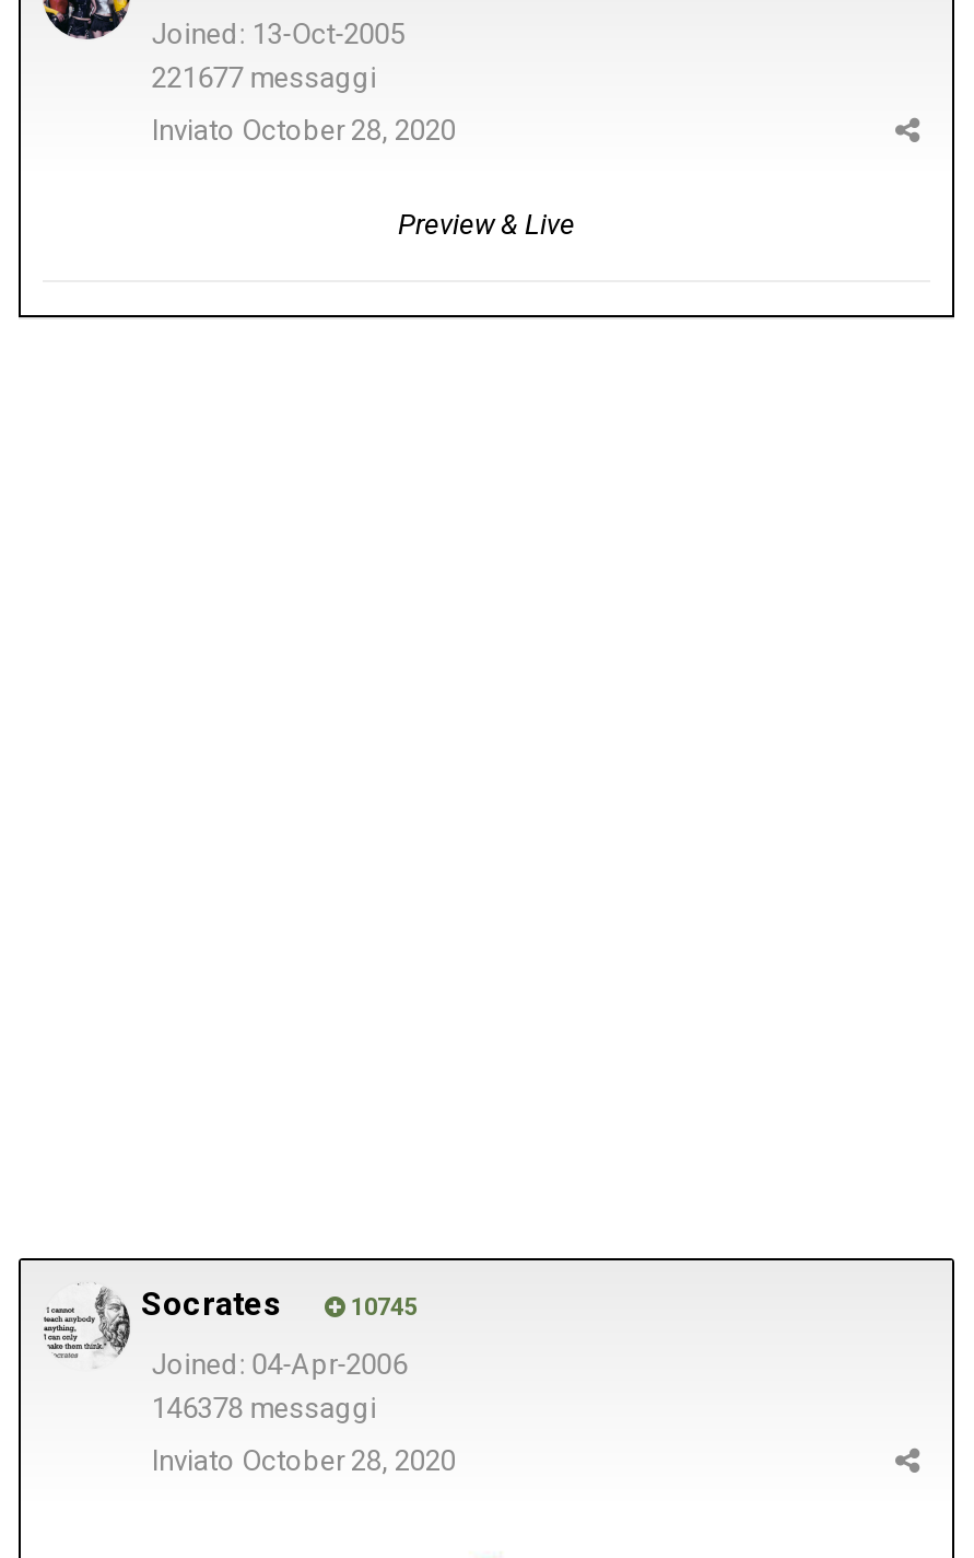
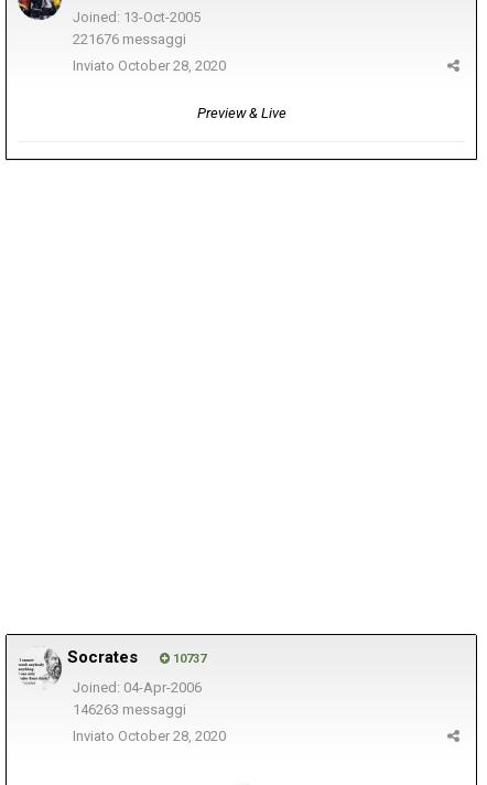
[152,61,377,94] 221677 messaggi -> [72,31,186,47] 221676 messaggi
[344,1293,416,1321] 10745 -> [170,651,206,666] 10737
[152,1392,377,1425] 146378 messaggi -> [72,701,186,718] 146263 messaggi

